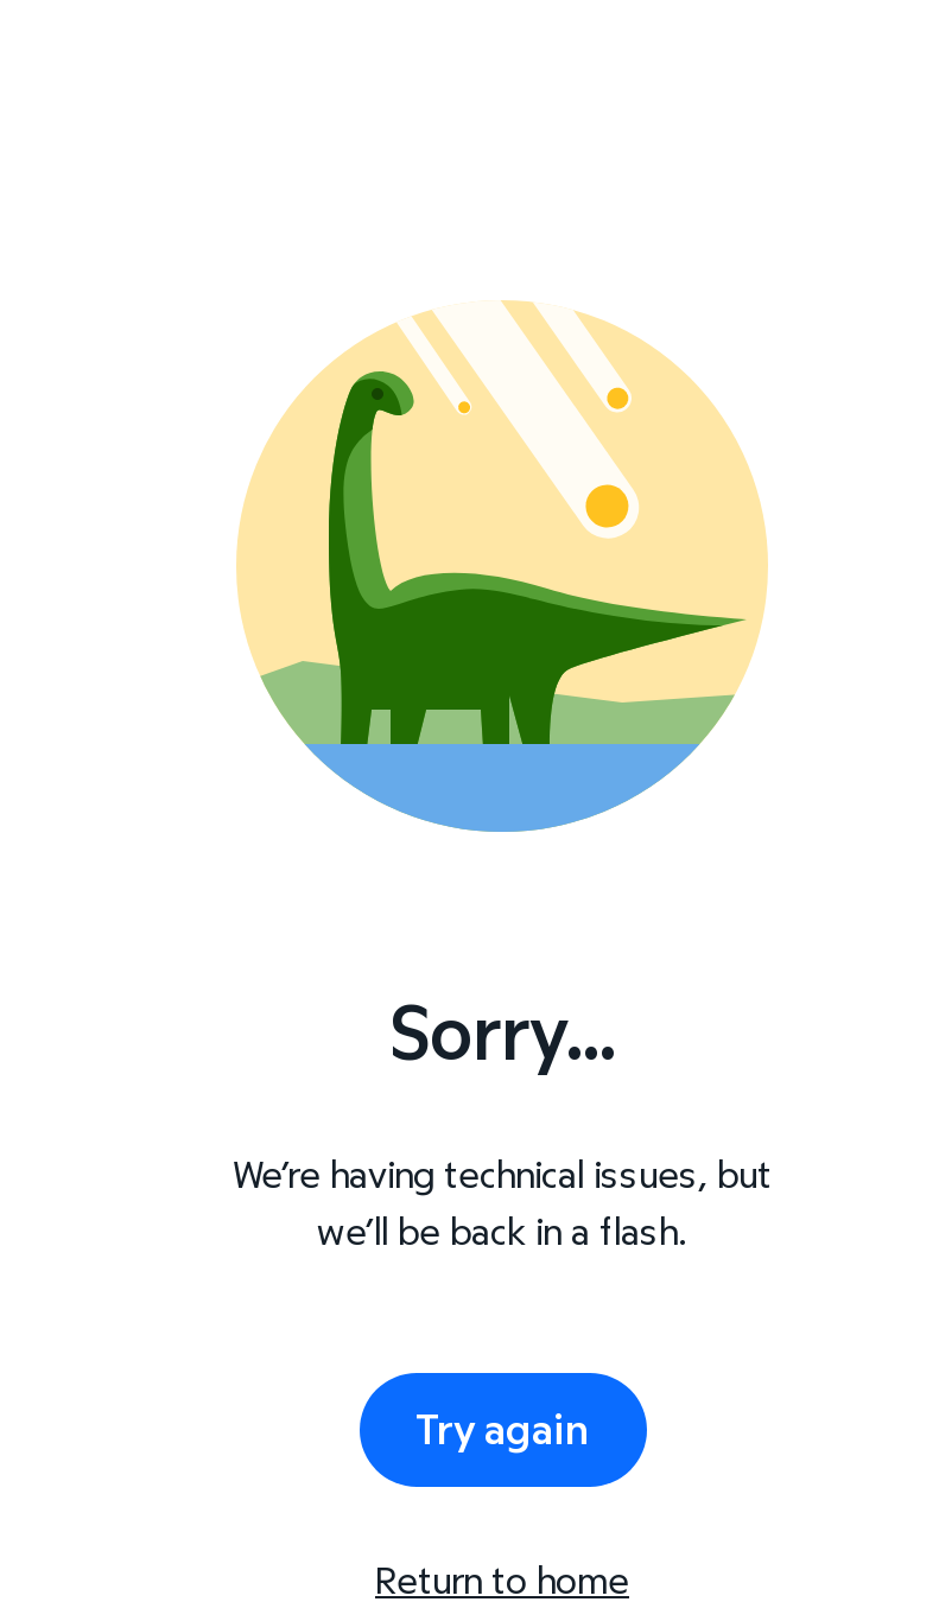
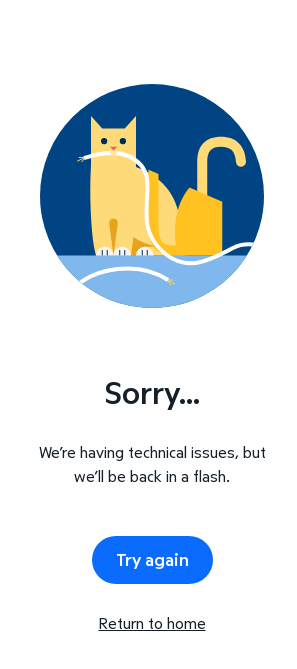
[236,300,768,777] [image] -> [39,83,265,286] [image]

